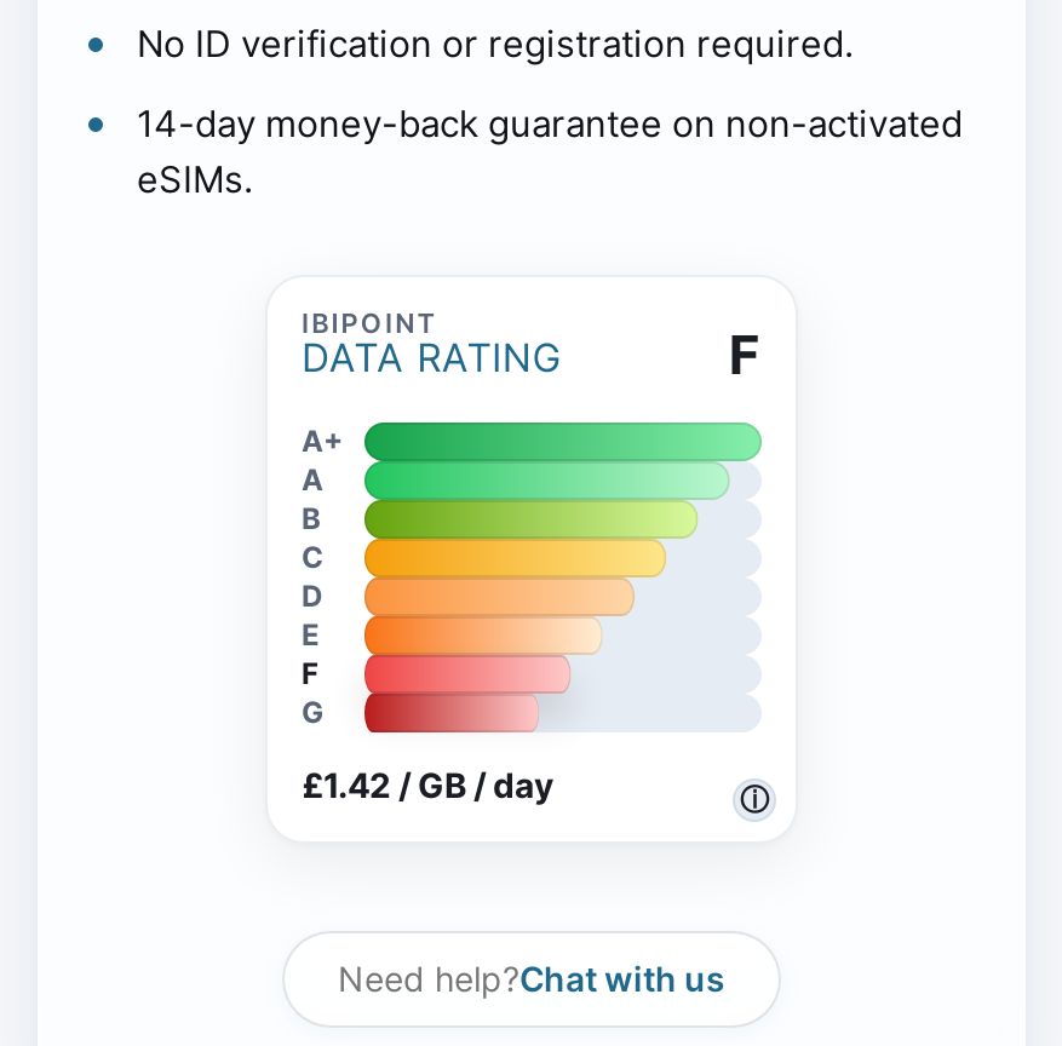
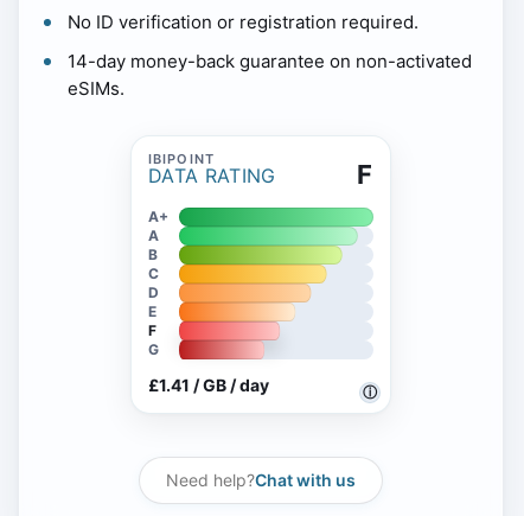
[302,763,553,805] £1.42 / GB / day -> [148,375,269,395] £1.41 / GB / day

